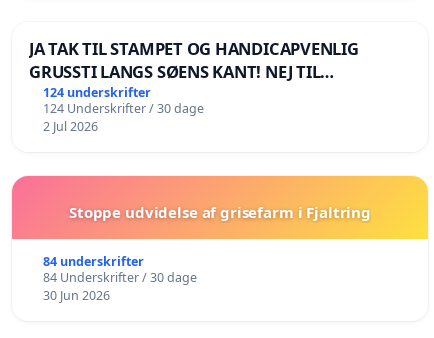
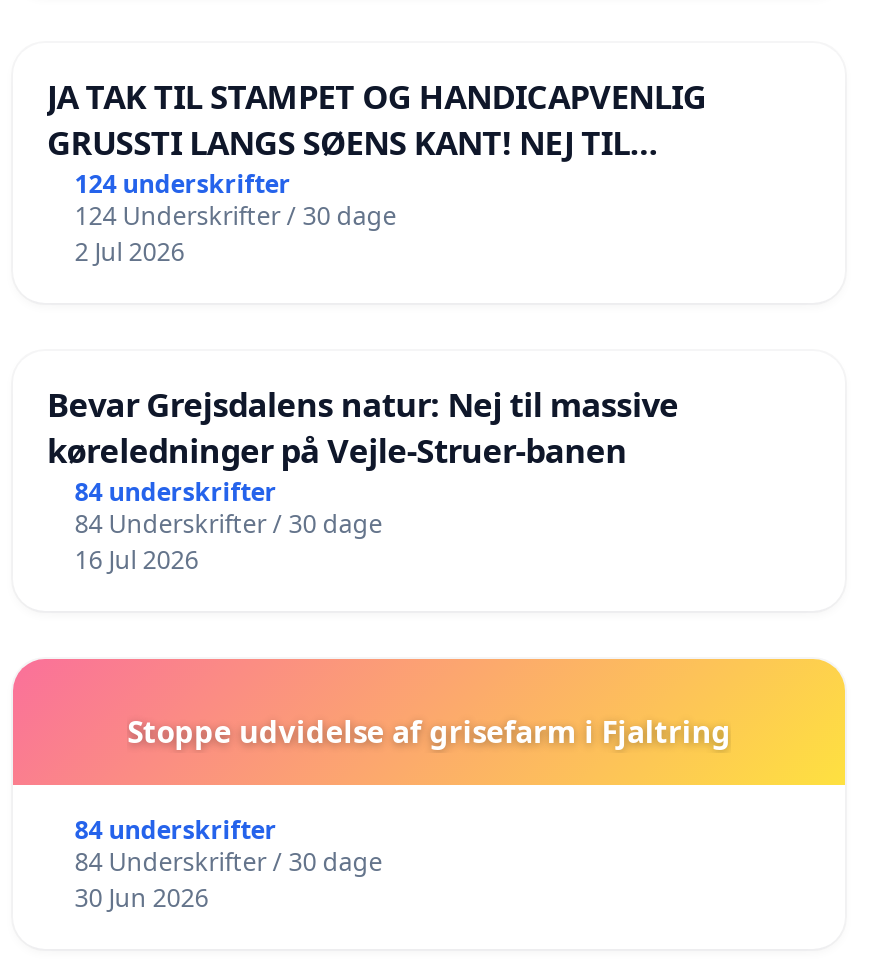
none -> [47,381,679,576] Bevar Grejsdalens natur: Nej til massive | køreledninger på Vejle-Struer-banen | 84 underskrifter | 84 Underskrifter / 30 dage | 16 Jul 2026

